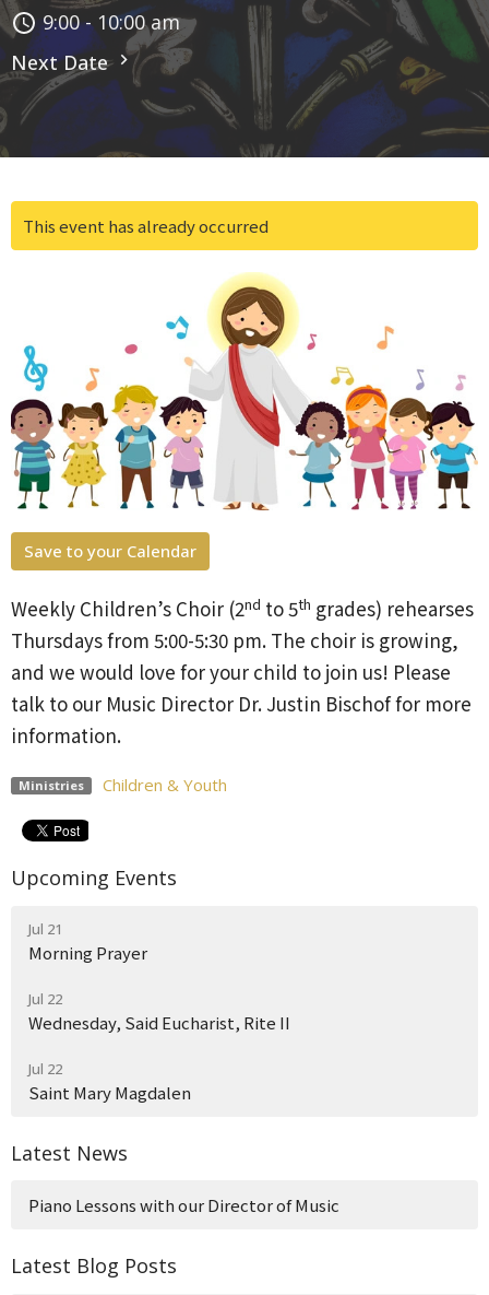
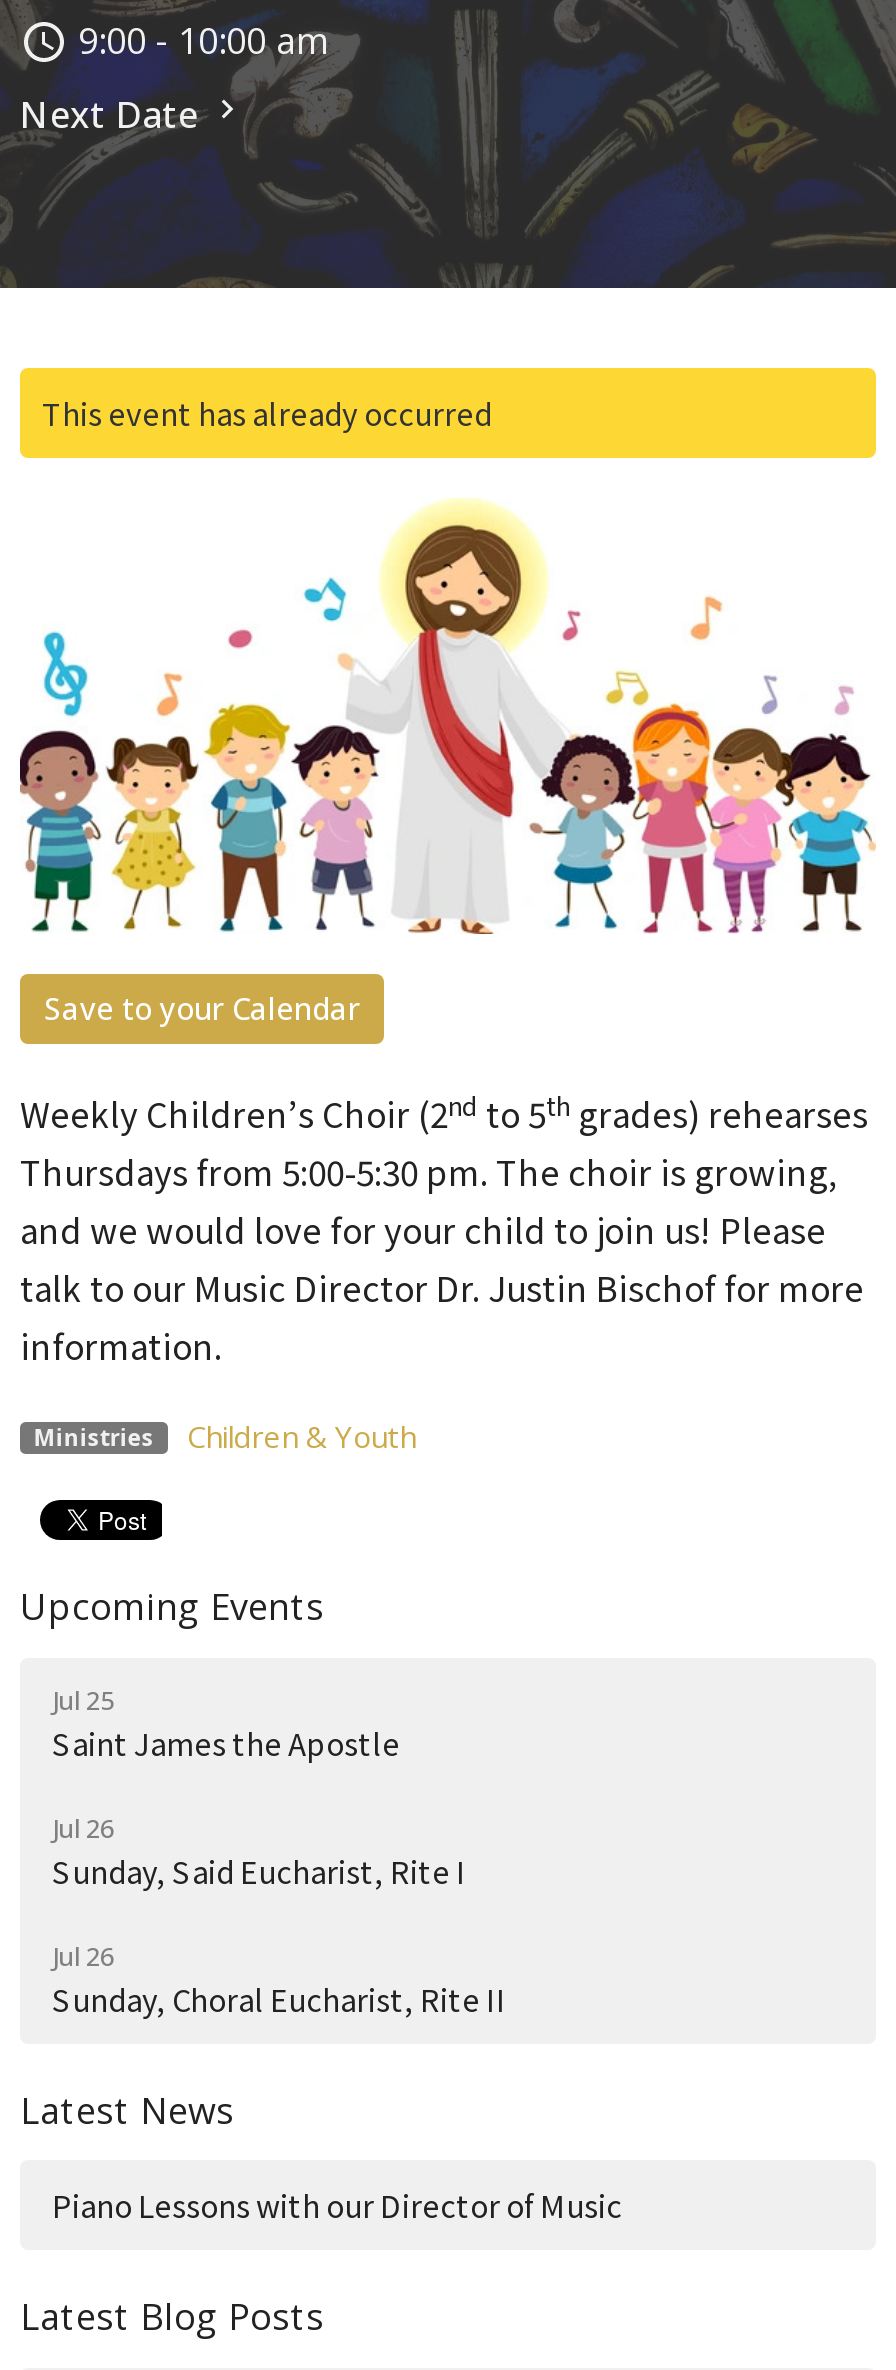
[28,919,147,964] Jul 21 | Morning Prayer -> [52,1682,400,1764] Jul 25 | Saint James the Apostle
[28,989,290,1034] Jul 22 | Wednesday, Said Eucharist, Rite II -> [52,1810,466,1892] Jul 26 | Sunday, Said Eucharist, Rite I
[28,1059,191,1104] Jul 22 | Saint Mary Magdalen -> [52,1938,506,2020] Jul 26 | Sunday, Choral Eucharist, Rite II

